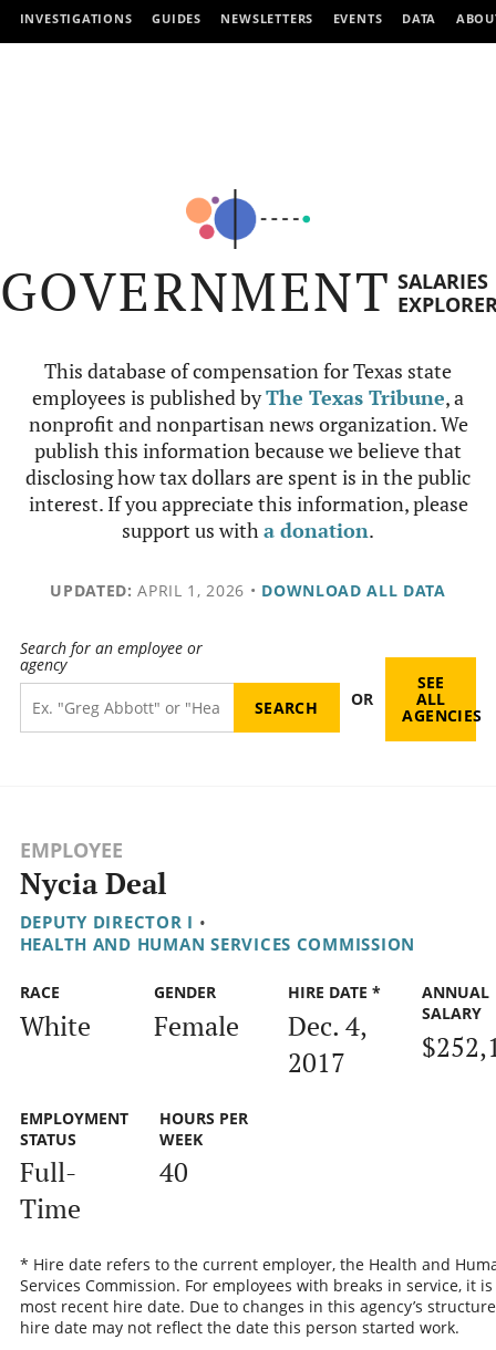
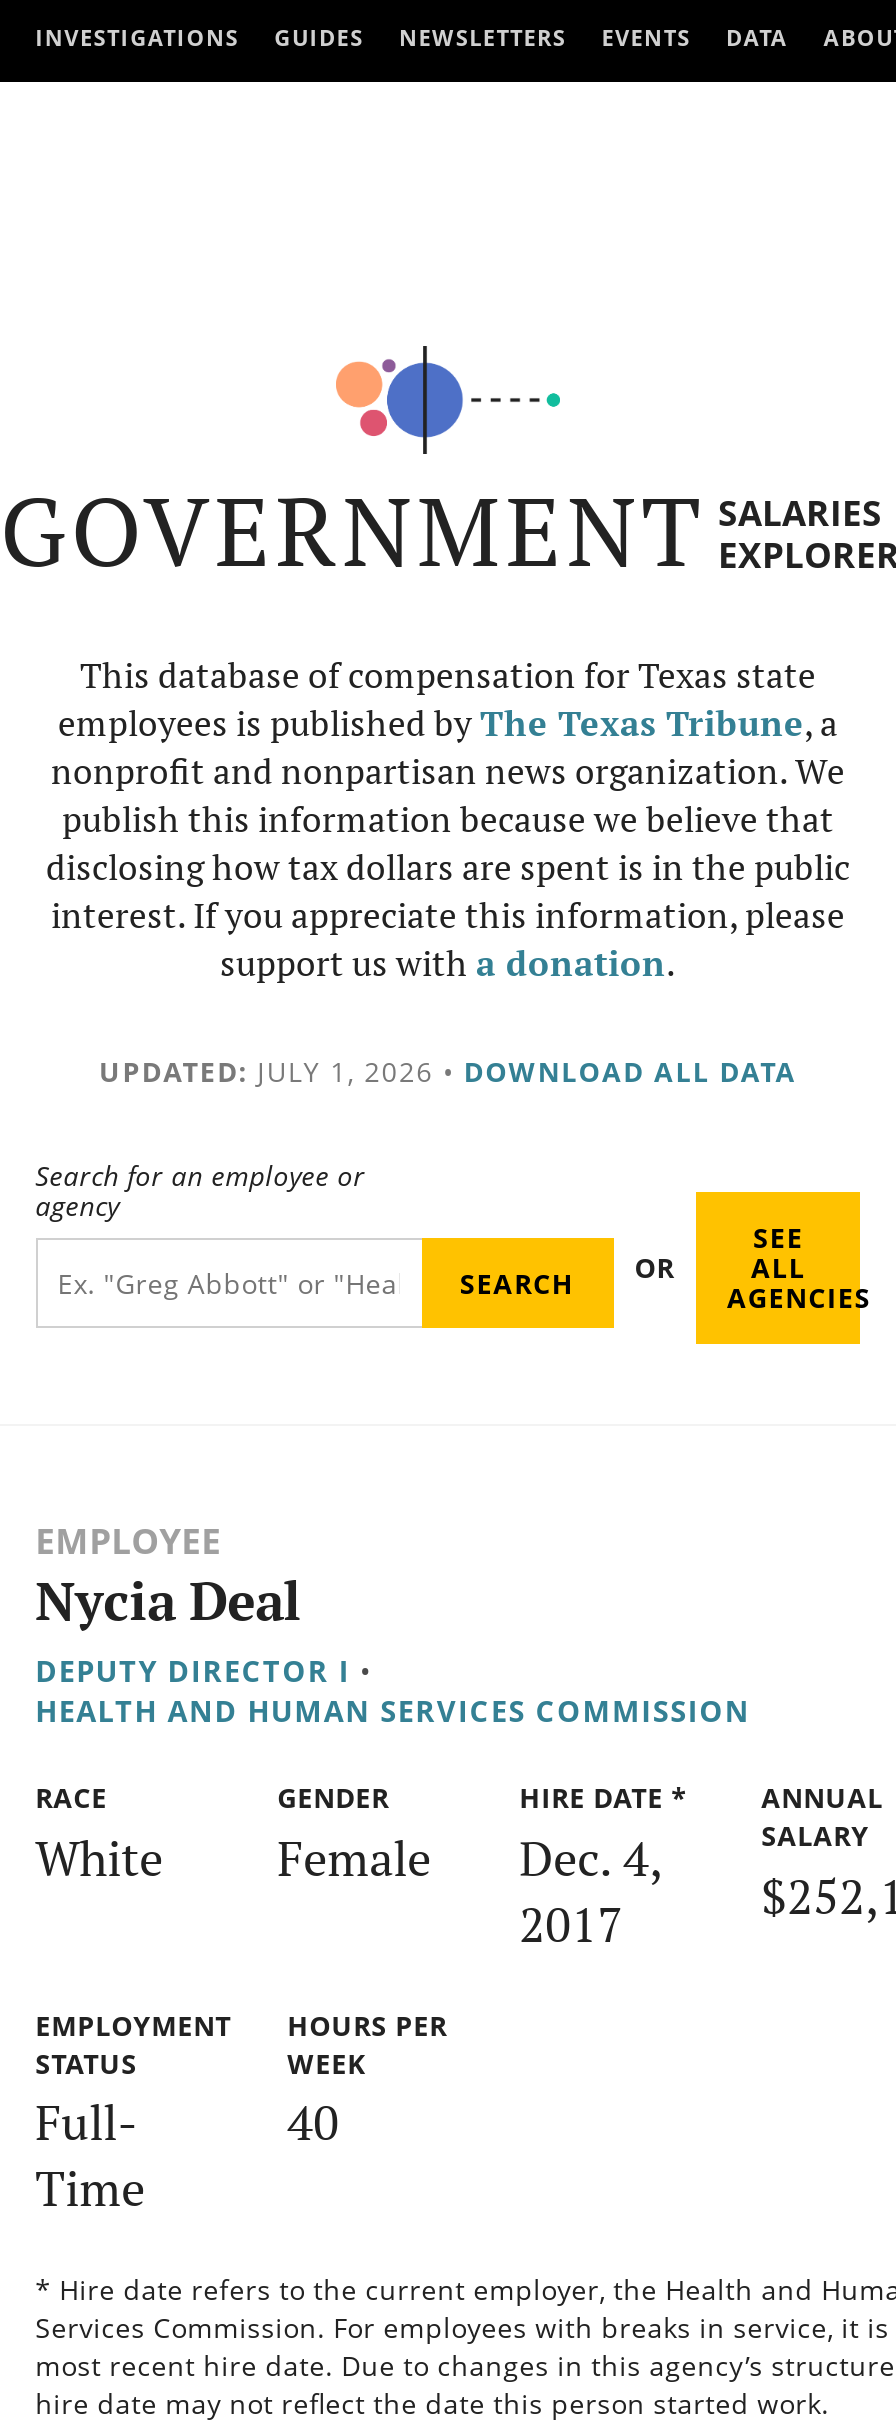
[50,580,446,601] UPDATED: APRIL 1, 2026 • DOWNLOAD ALL DATA -> [99,1052,797,1090] UPDATED: JULY 1, 2026 • DOWNLOAD ALL DATA

